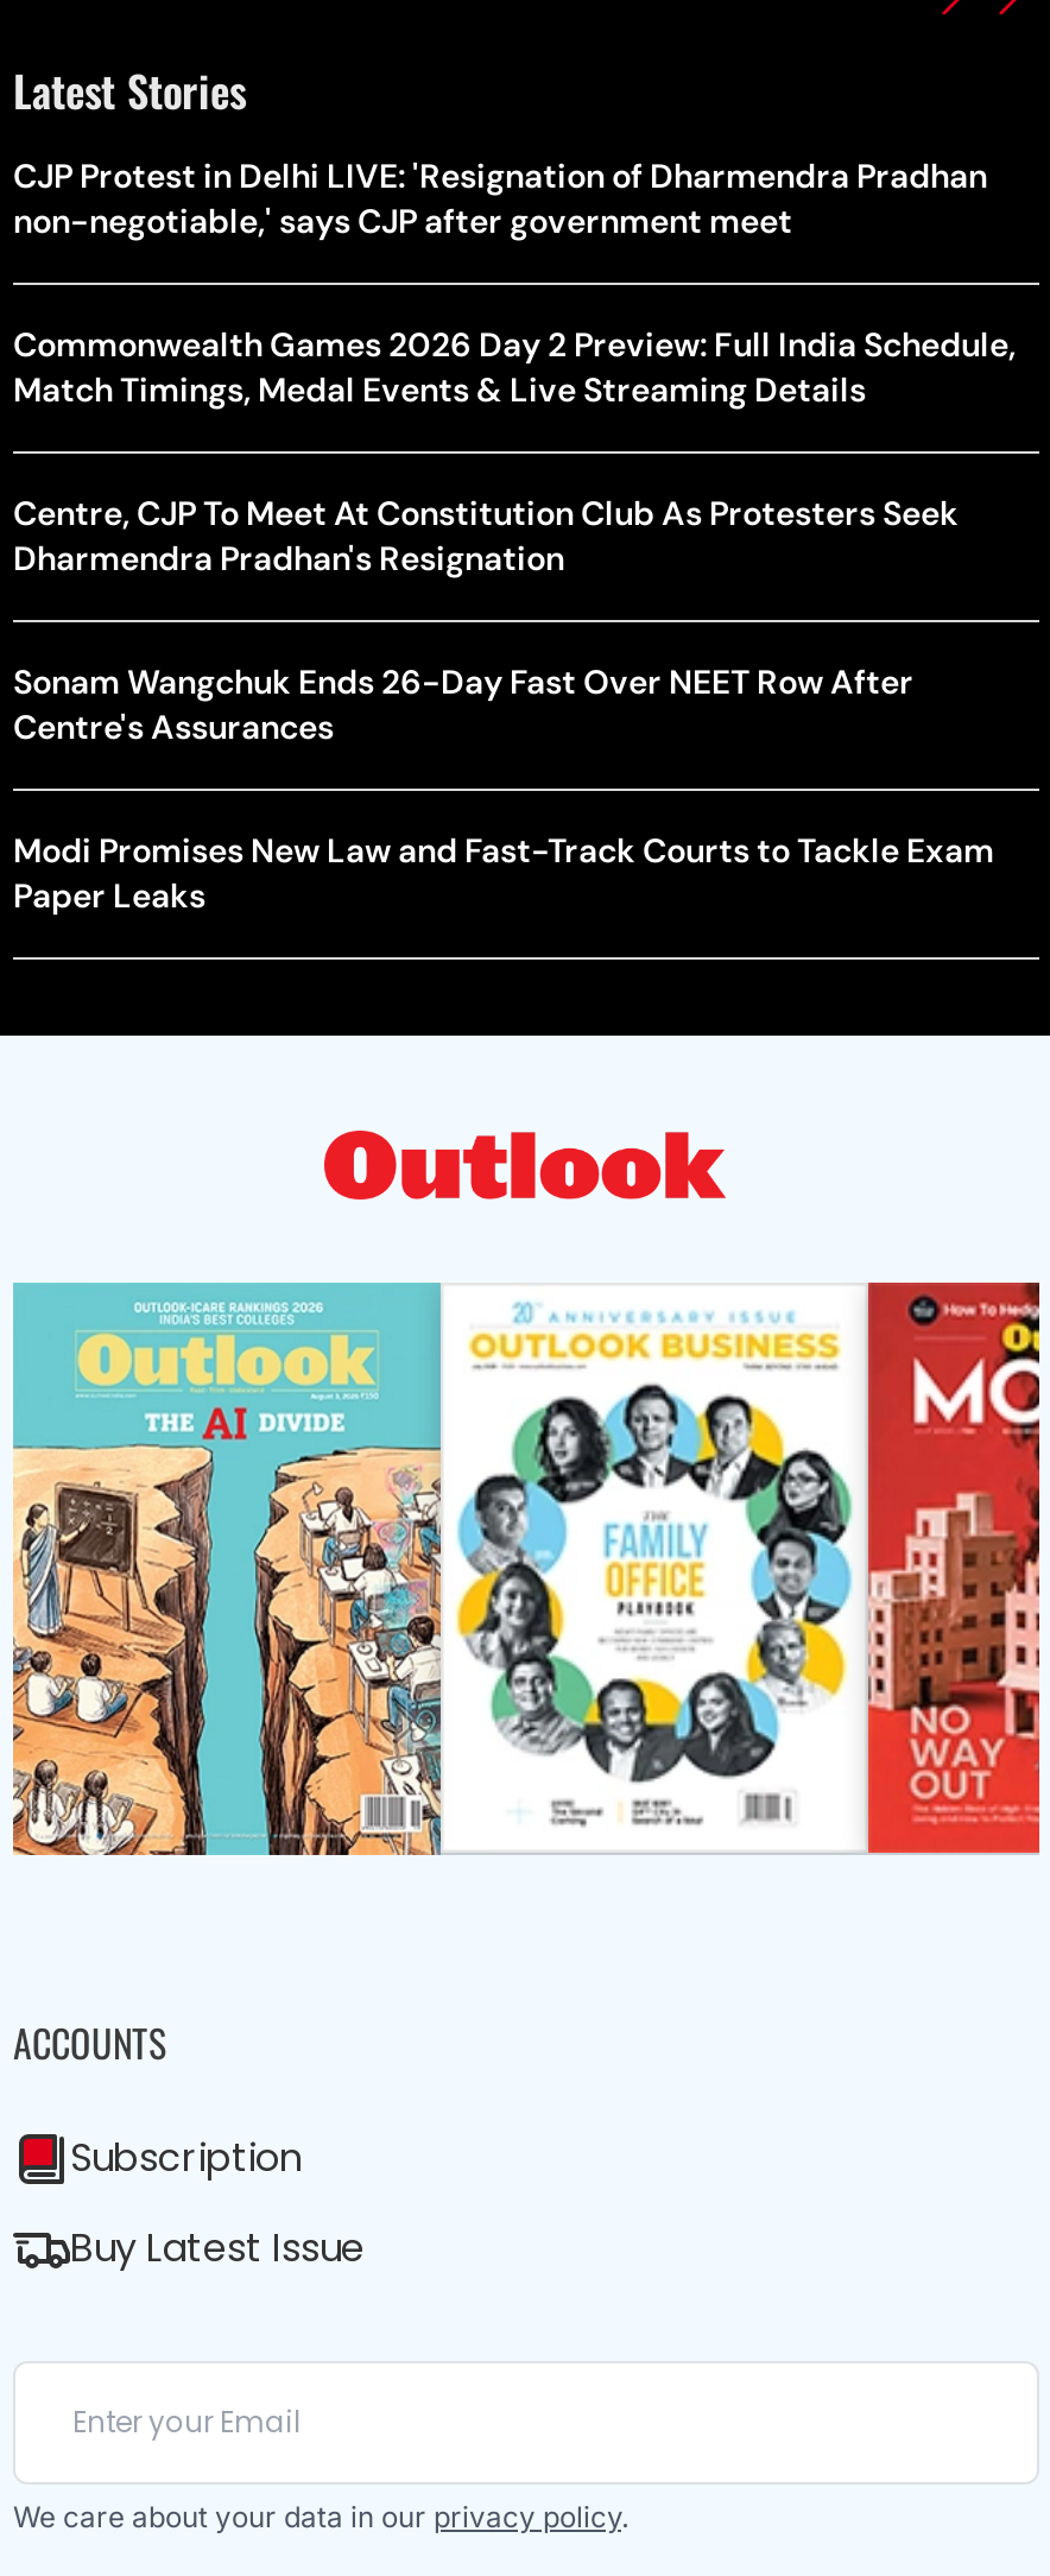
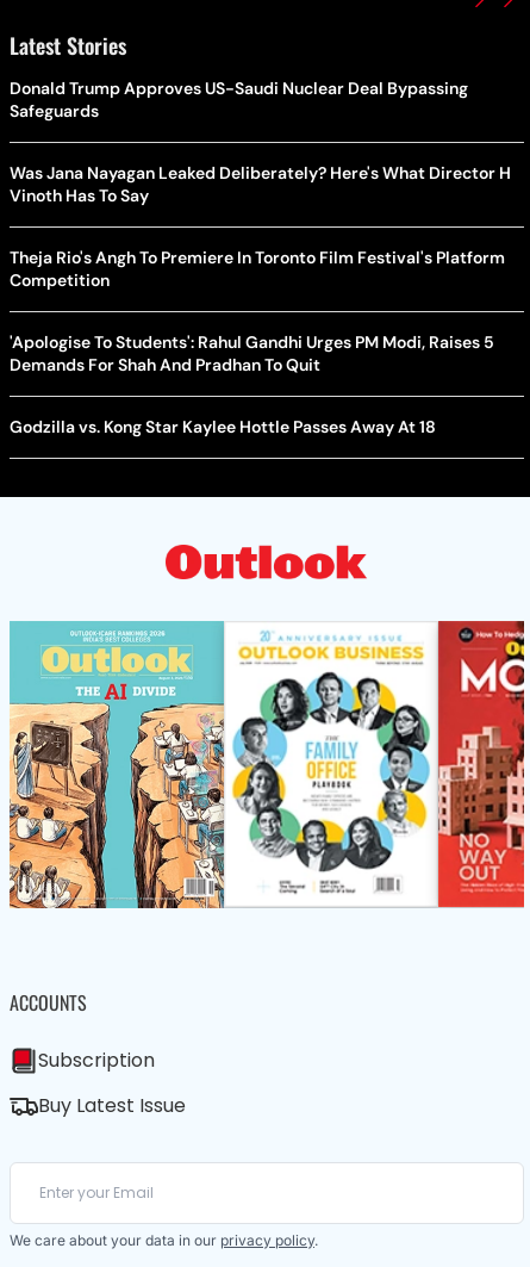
[13,154,987,242] CJP Protest in Delhi LIVE: 'Resignation of Dharmendra Pradhan | non-negotiable,' says CJP after government meet -> [10,77,468,122] Donald Trump Approves US-Saudi Nuclear Deal Bypassing | Safeguards
[13,323,1016,411] Commonwealth Games 2026 Day 2 Preview: Full India Schedule, | Match Timings, Medal Events & Live Streaming Details -> [10,162,511,206] Was Jana Nayagan Leaked Deliberately? Here's What Director H | Vinoth Has To Say
[13,492,959,580] Centre, CJP To Meet At Constitution Club As Protesters Seek | Dharmendra Pradhan's Resignation -> [10,247,505,291] Theja Rio's Angh To Premiere In Toronto Film Festival's Platform | Competition
[13,660,913,748] Sonam Wangchuk Ends 26-Day Fast Over NEET Row After | Centre's Assurances -> [10,331,494,375] 'Apologise To Students': Rahul Gandhi Urges PM Modi, Raises 5 | Demands For Shah And Pradhan To Quit
[13,829,994,917] Modi Promises New Law and Fast-Track Courts to Tackle Exam | Paper Leaks -> [10,416,436,437] Godzilla vs. Kong Star Kaylee Hottle Passes Away At 18

